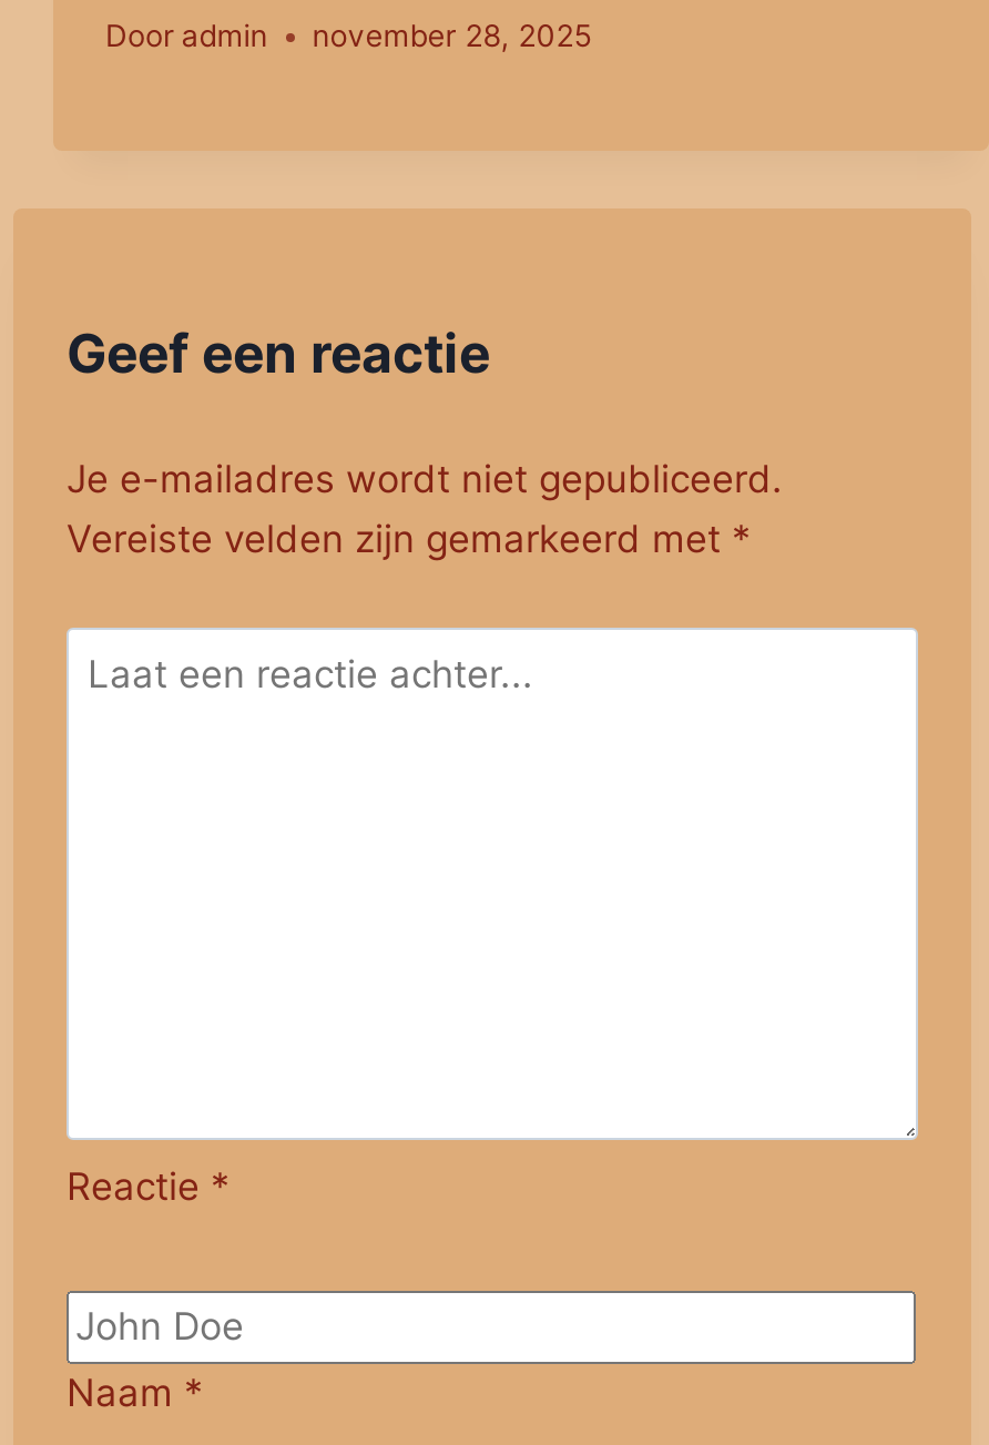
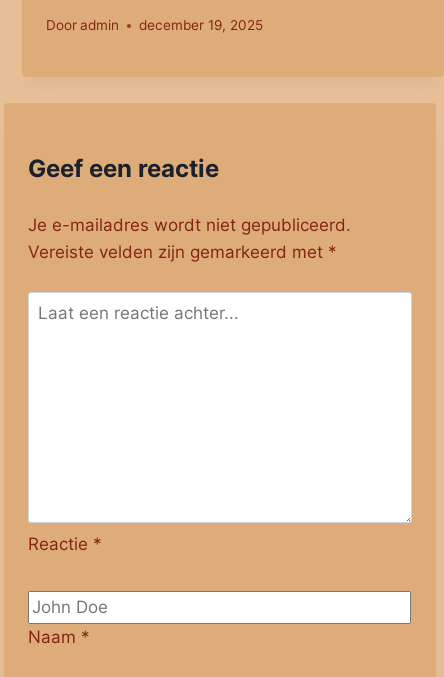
[105,19,591,54] Door admin november 28, 2025 -> [45,17,263,33] Door admin december 19, 2025

